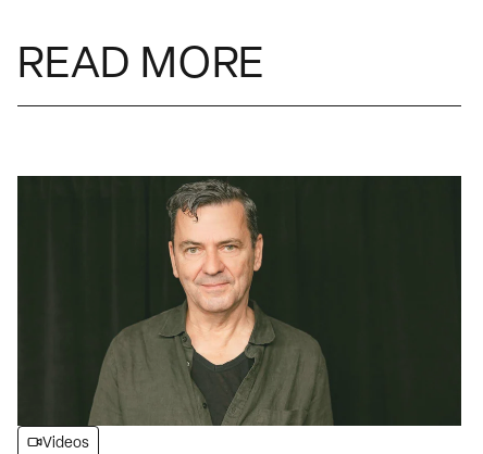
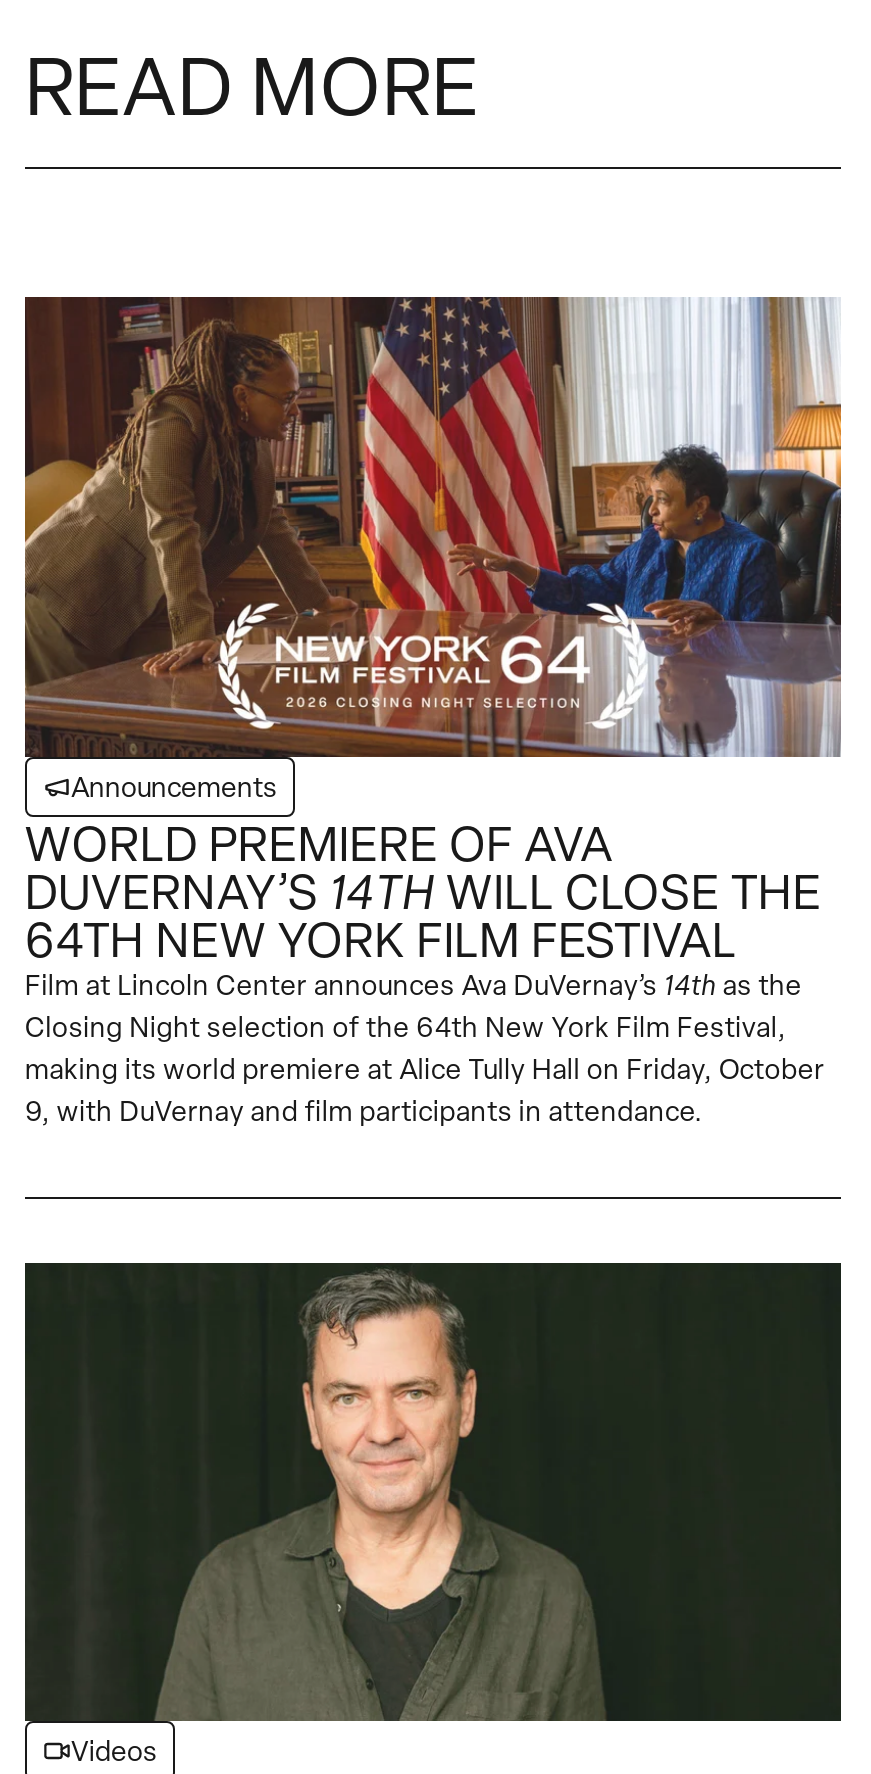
none -> [23,295,843,1128] [image] | Announcements | WORLD PREMIERE OF AVA | DUVERNAY’S14TH WILL CLOSE THE | 64TH NEW YORK FILM FESTIVAL | Film at Lincoln Center announces Ava DuVernay’s 14th as the | Closing Night selection of the 64th New York Film Festival, | making its world premiere at Alice Tully Hall on Friday, October | 9, with DuVernay and film participants in attendance.

